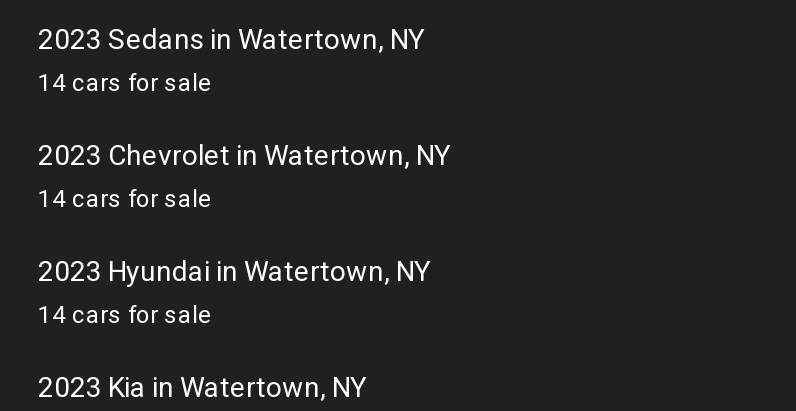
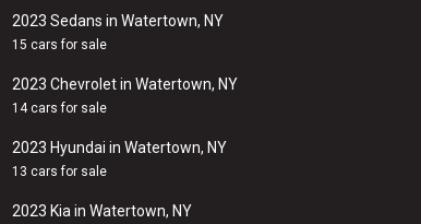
[38,69,212,97] 14 cars for sale -> [12,37,107,52] 15 cars for sale
[38,301,212,329] 14 cars for sale -> [12,164,107,179] 13 cars for sale

